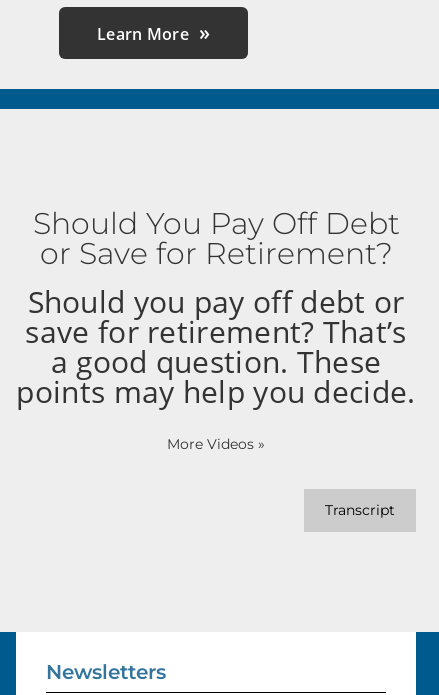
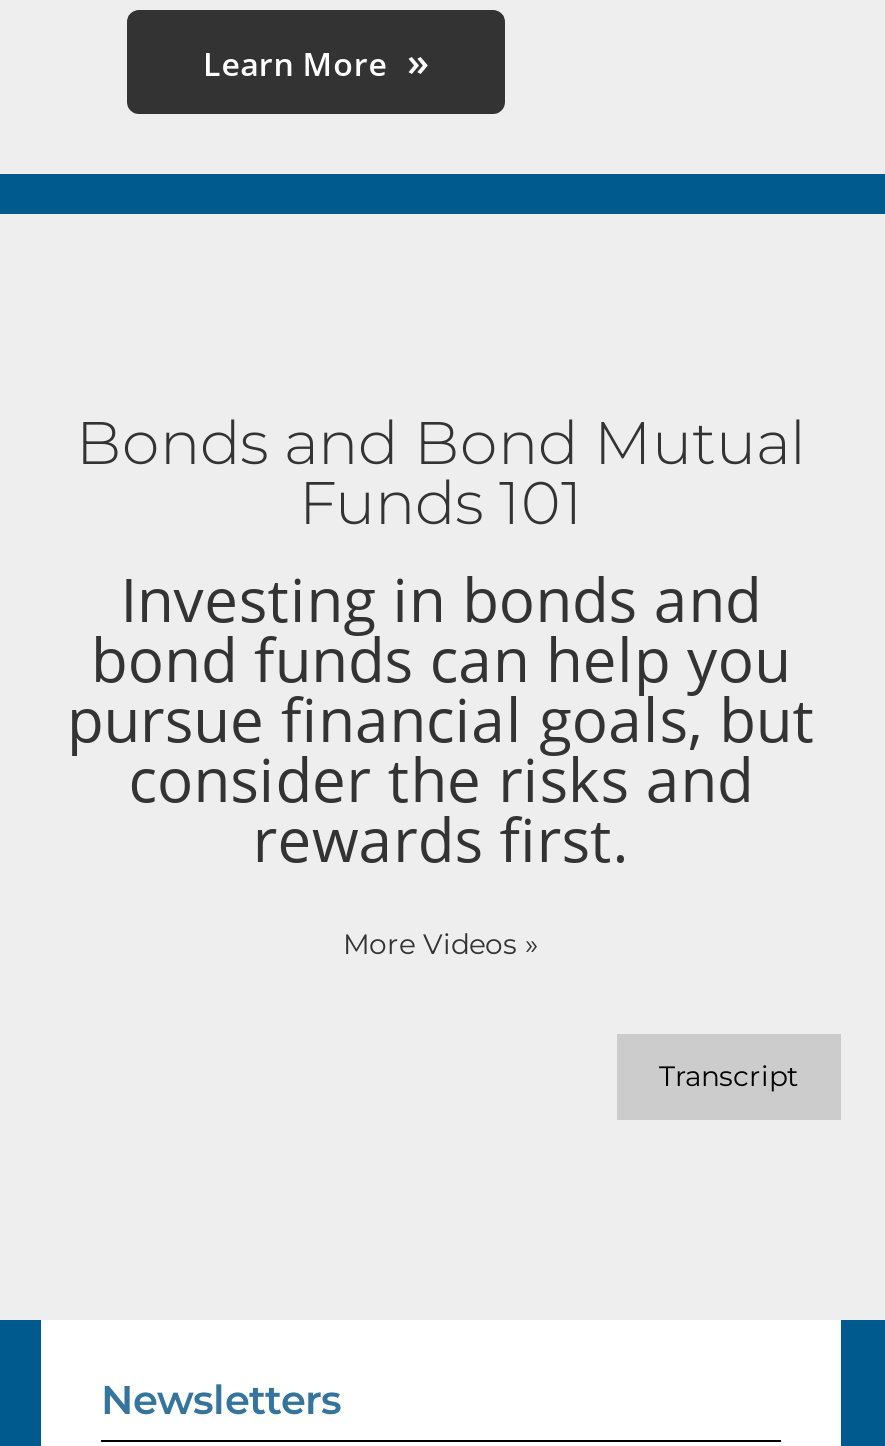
[16,205,415,412] Should You Pay Off Debt | or Save for Retirement? | Should you pay off debt or | save for retirement? That’s | a good question. These | points may help you decide. -> [67,405,815,879] Bonds and Bond Mutual | Funds 101 | Investing in bonds and | bond funds can help you | pursue financial goals, but | consider the risks and | rewards first.

